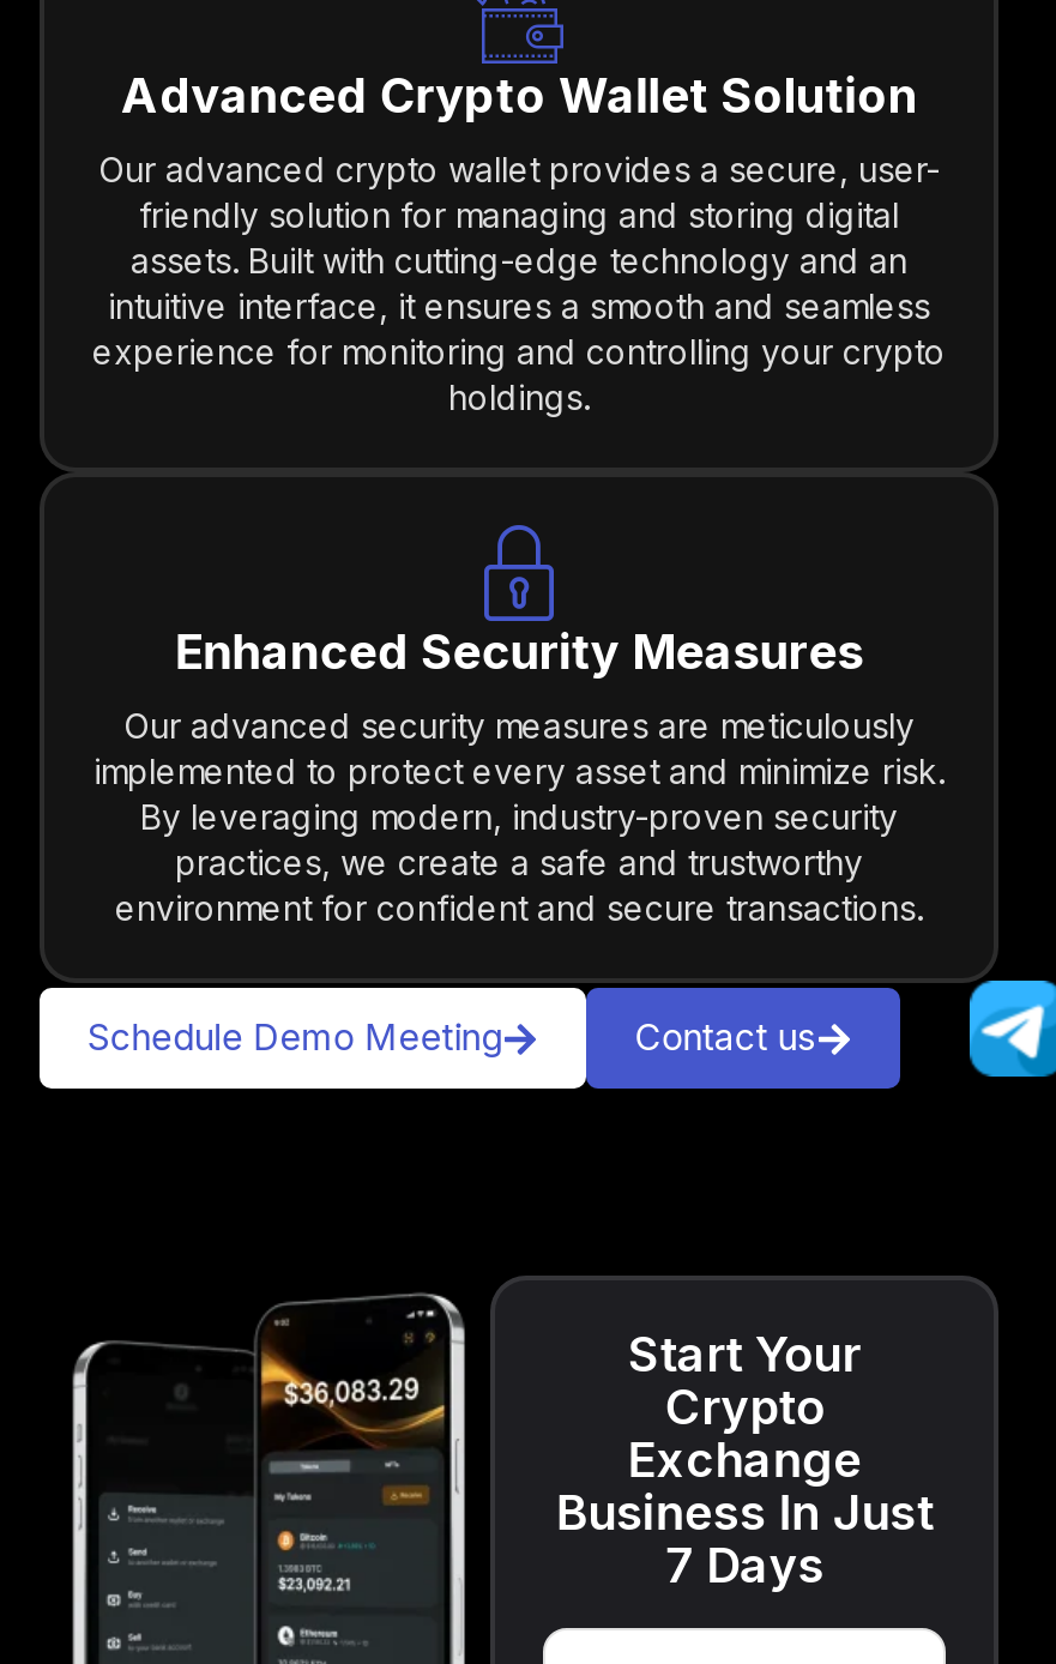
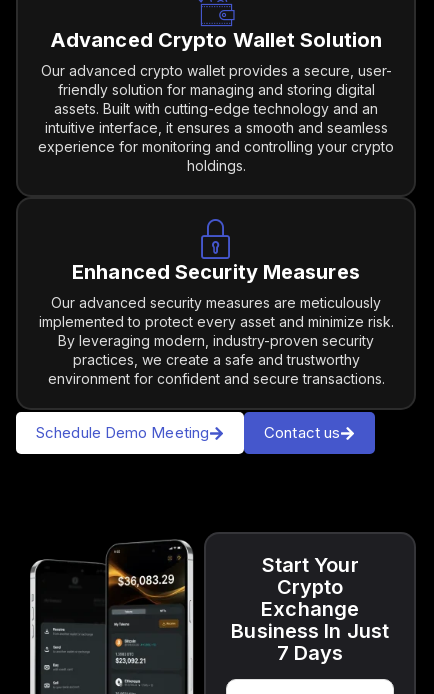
[967,978,1049,1079] [image] -> none

